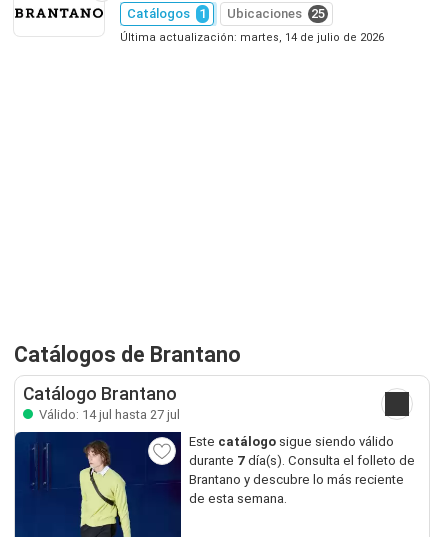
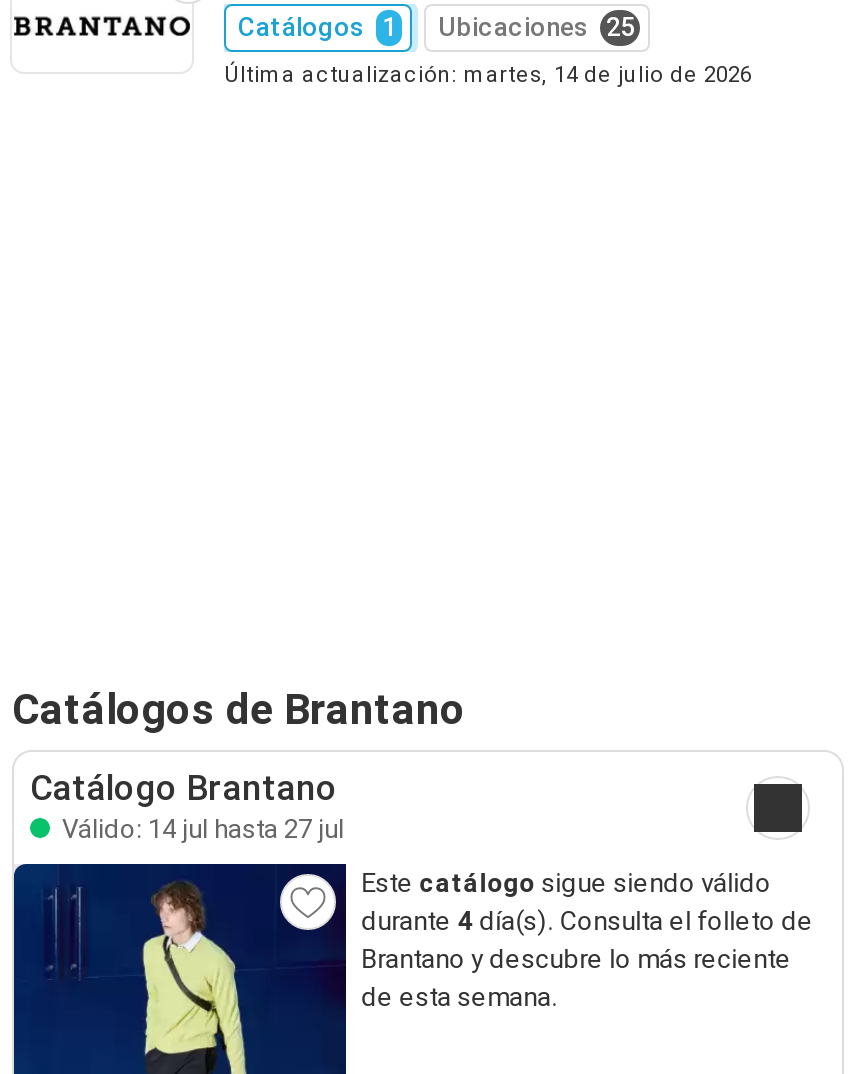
[189,453,415,468] durante 7 día(s). Consulta el folleto de -> [361,906,813,936] durante 4 día(s). Consulta el folleto de

